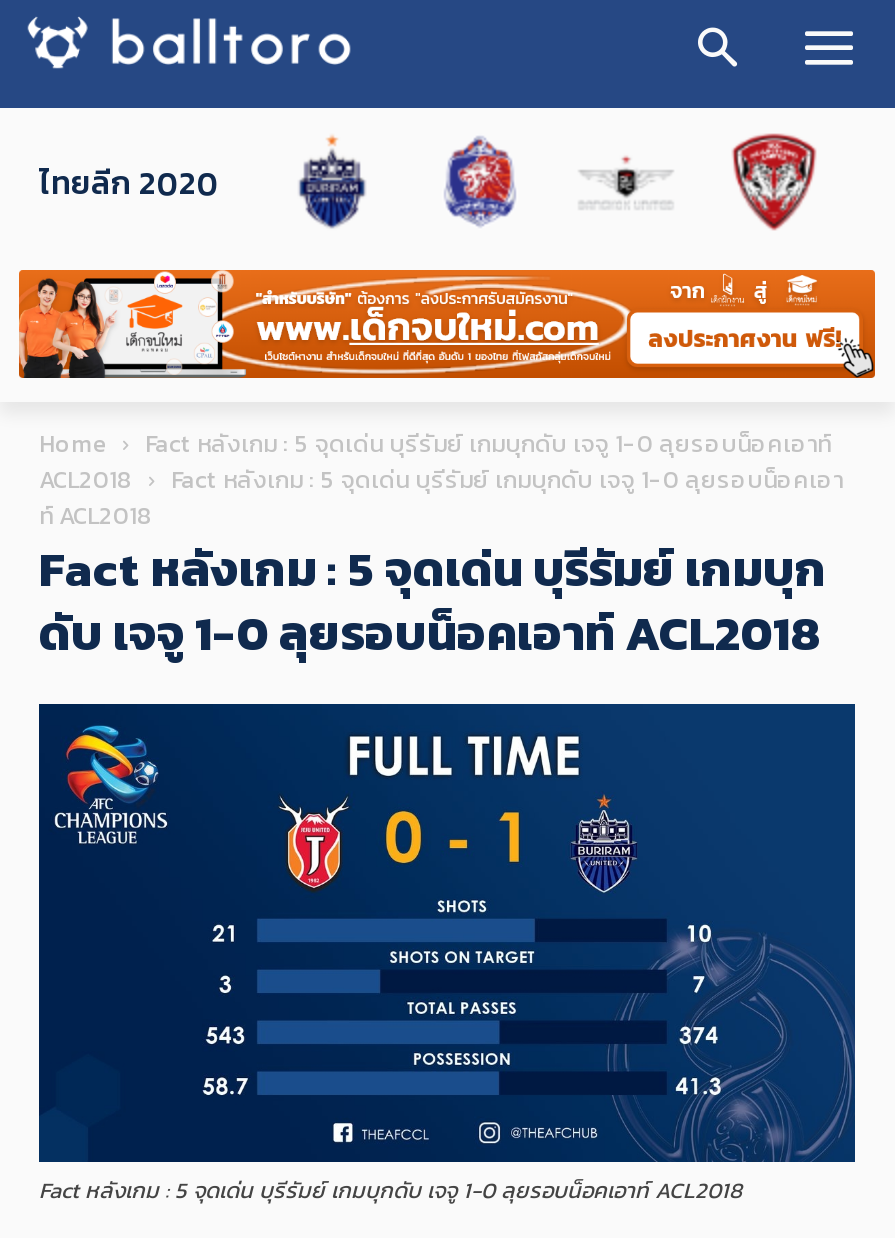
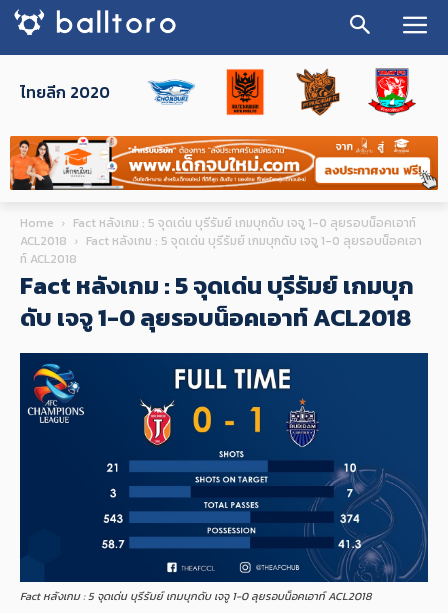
[297,136,387,230] [image] -> [148,70,195,114] [image]
[445,136,527,228] [image] -> [224,68,265,116] [image]
[583,138,679,228] [image] -> [296,68,341,116] [image]
[731,134,829,230] [image] -> [367,67,416,116] [image]

